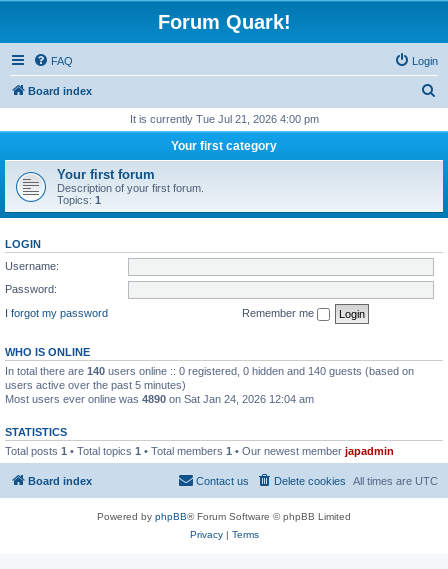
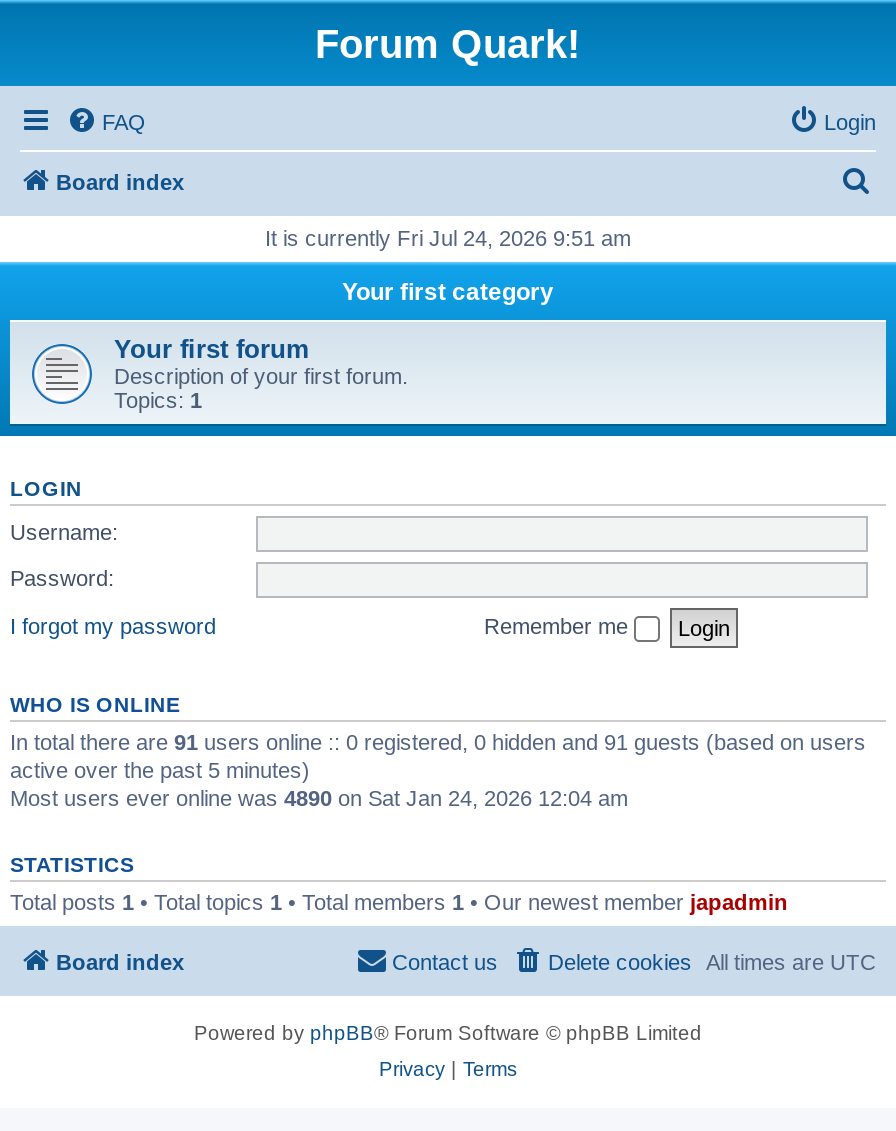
[129,113,318,125] It is currently Tue Jul 21, 2026 4:00 pm -> [265,226,631,250] It is currently Fri Jul 24, 2026 9:51 am
[5,364,414,390] In total there are 140 users online :: 0 registered, 0 hidden and 140 guests (based on | users active over the past 5 minutes) -> [10,729,866,781] In total there are 91 users online :: 0 registered, 0 hidden and 91 guests (based on users | active over the past 5 minutes)

